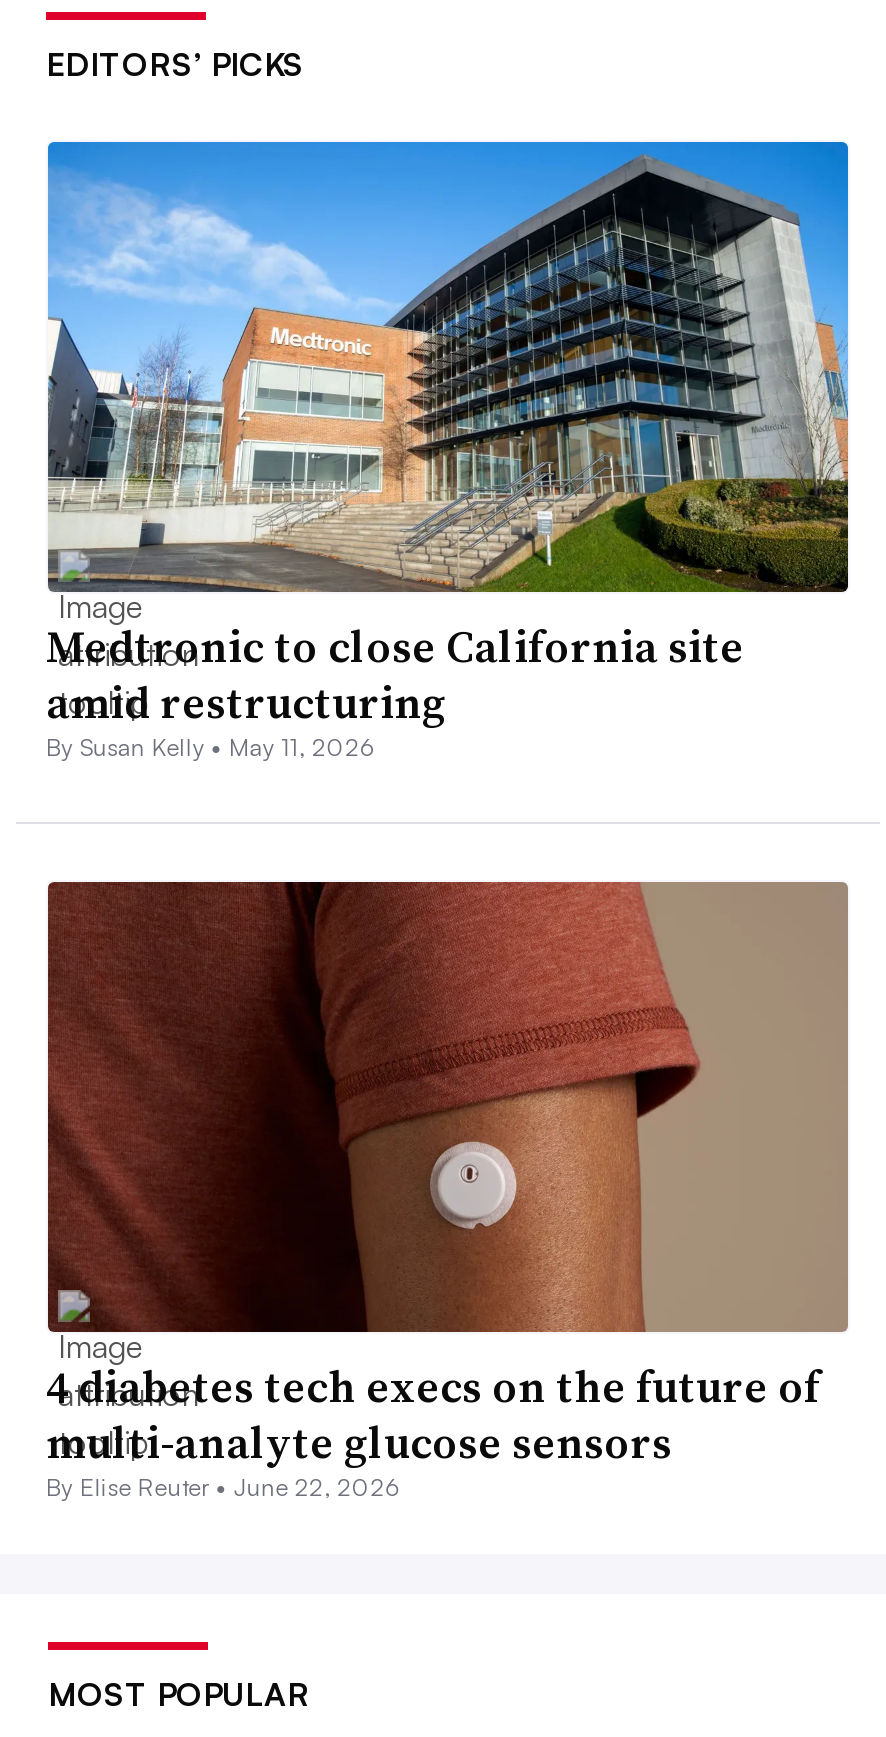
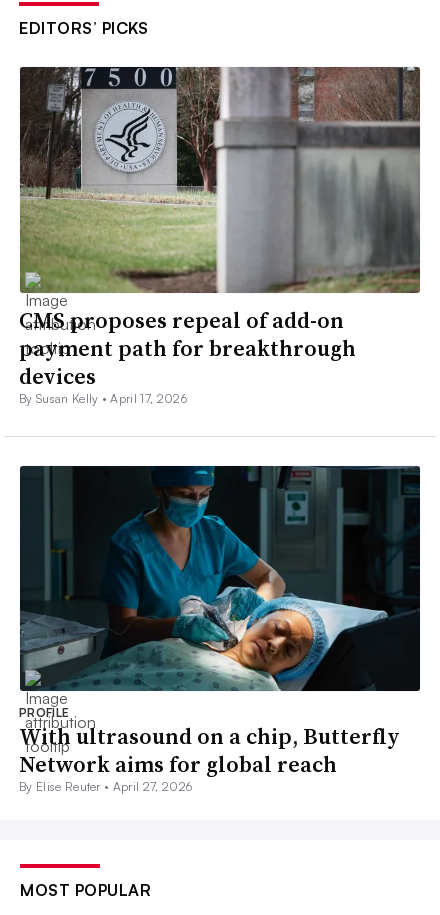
[46,140,850,763] [image] | Medtronic to close California site | amid restructuring | By Susan Kelly • May 11, 2026 -> [19,66,421,406] [image] | CMS proposes repeal of add-on | payment path for breakthrough | devices | By Susan Kelly • April 17, 2026
[46,880,848,1503] [image] | 4 diabetes tech execs on the future of | multi-analyte glucose sensors | By Elise Reuter • June 22, 2026 -> [19,465,421,794] [image] | PROFILE | With ultrasound on a chip, Butterfly | Network aims for global reach | By Elise Reuter • April 27, 2026

